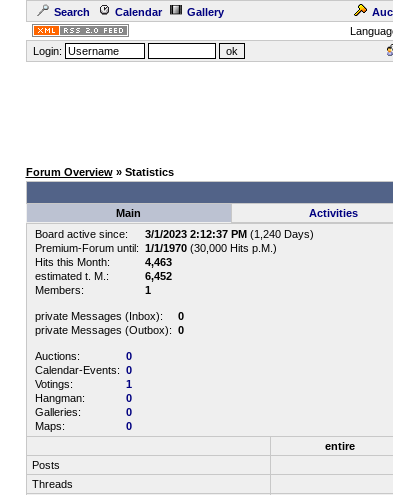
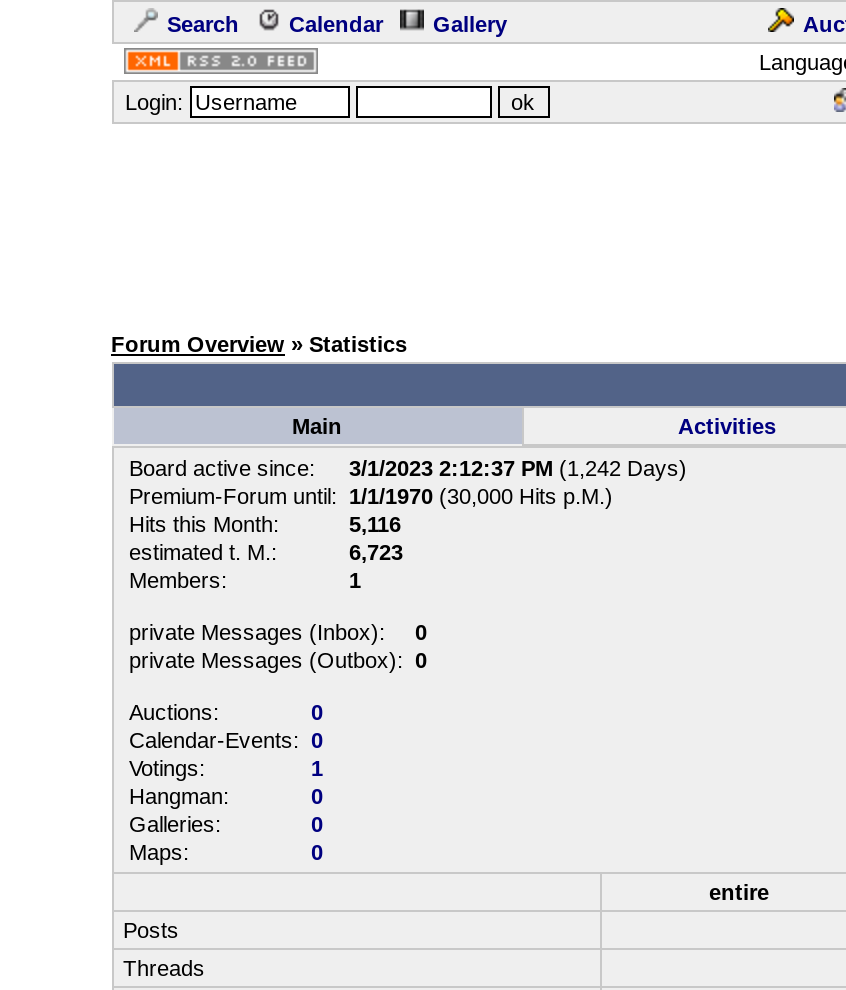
[34,228,313,240] Board active since: 3/1/2023 2:12:37 PM (1,240 Days) -> [129,456,687,480] Board active since: 3/1/2023 2:12:37 PM (1,242 Days)
[144,256,171,268] 4,463 -> [349,512,401,536] 5,116
[144,270,171,282] 6,452 -> [349,540,403,564] 6,723

